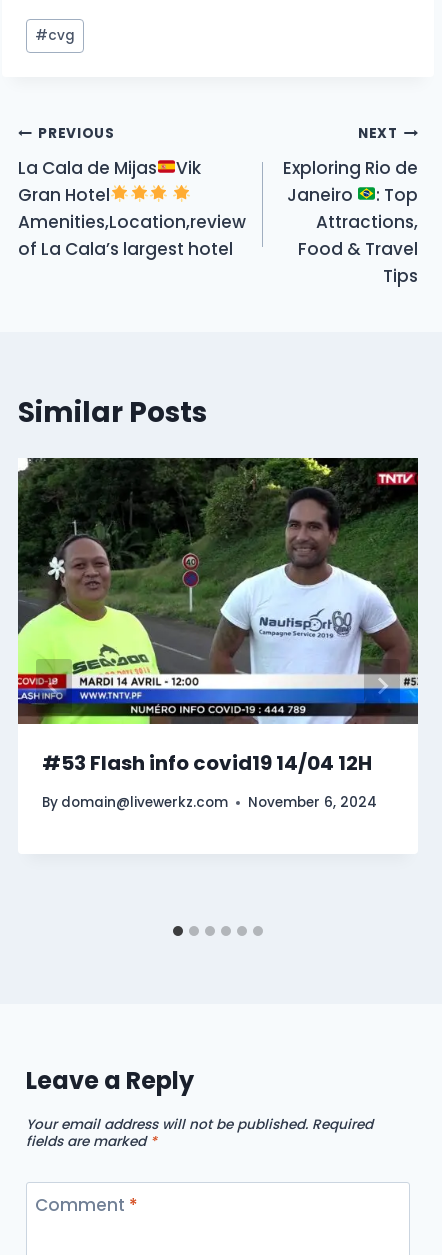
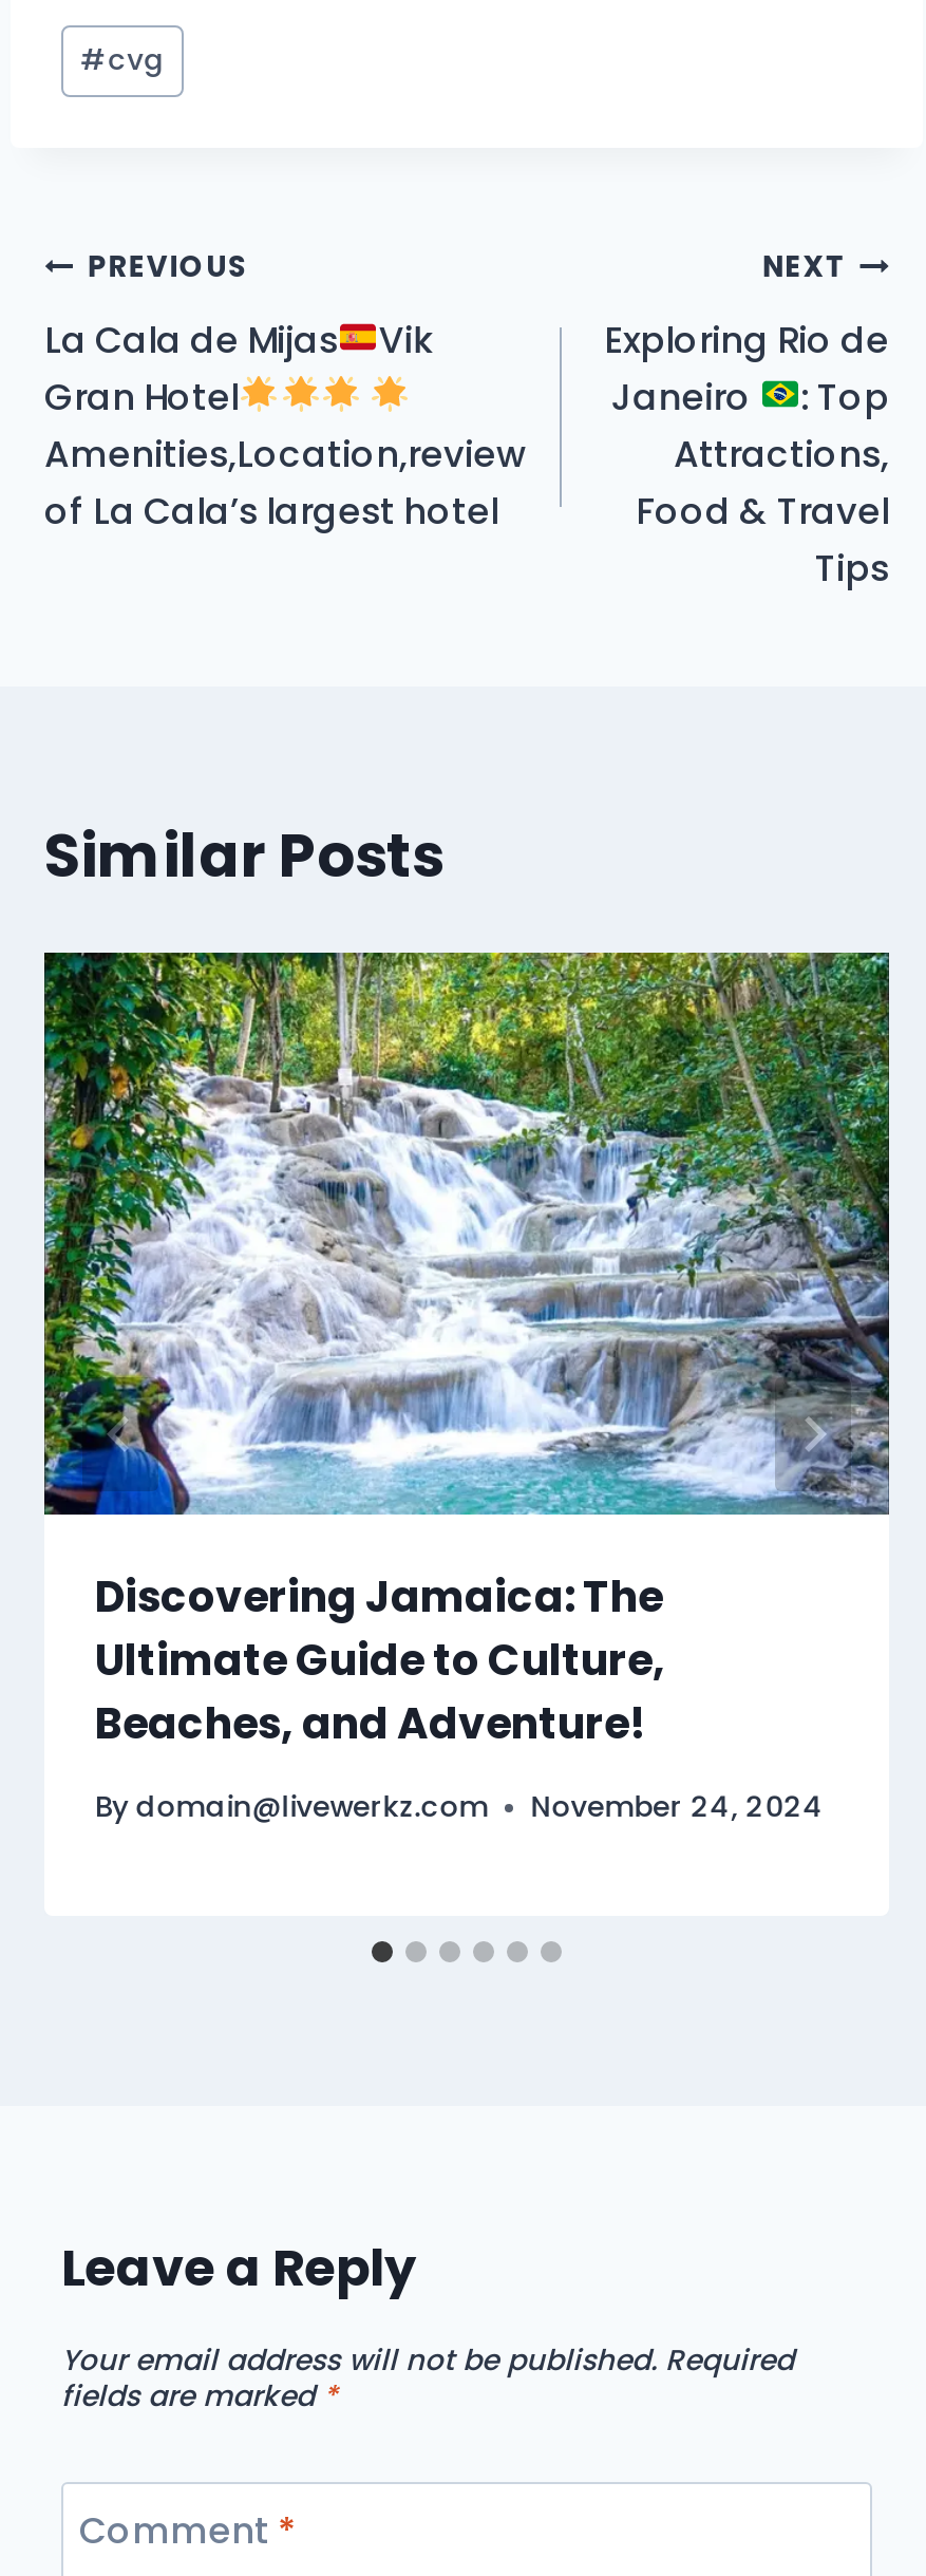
[17,457,419,777] [image] | #53 Flash info covid19 14/04 12H -> [42,951,891,1754] [image] | Discovering Jamaica: The | Ultimate Guide to Culture, | Beaches, and Adventure!
[42,793,377,812] By domain@livewerkz.com November 6, 2024 -> [95,1787,824,1827] By domain@livewerkz.com November 24, 2024
moved [42,793,228,812] -> [95,1787,488,1827]: By domain@livewerkz.com

